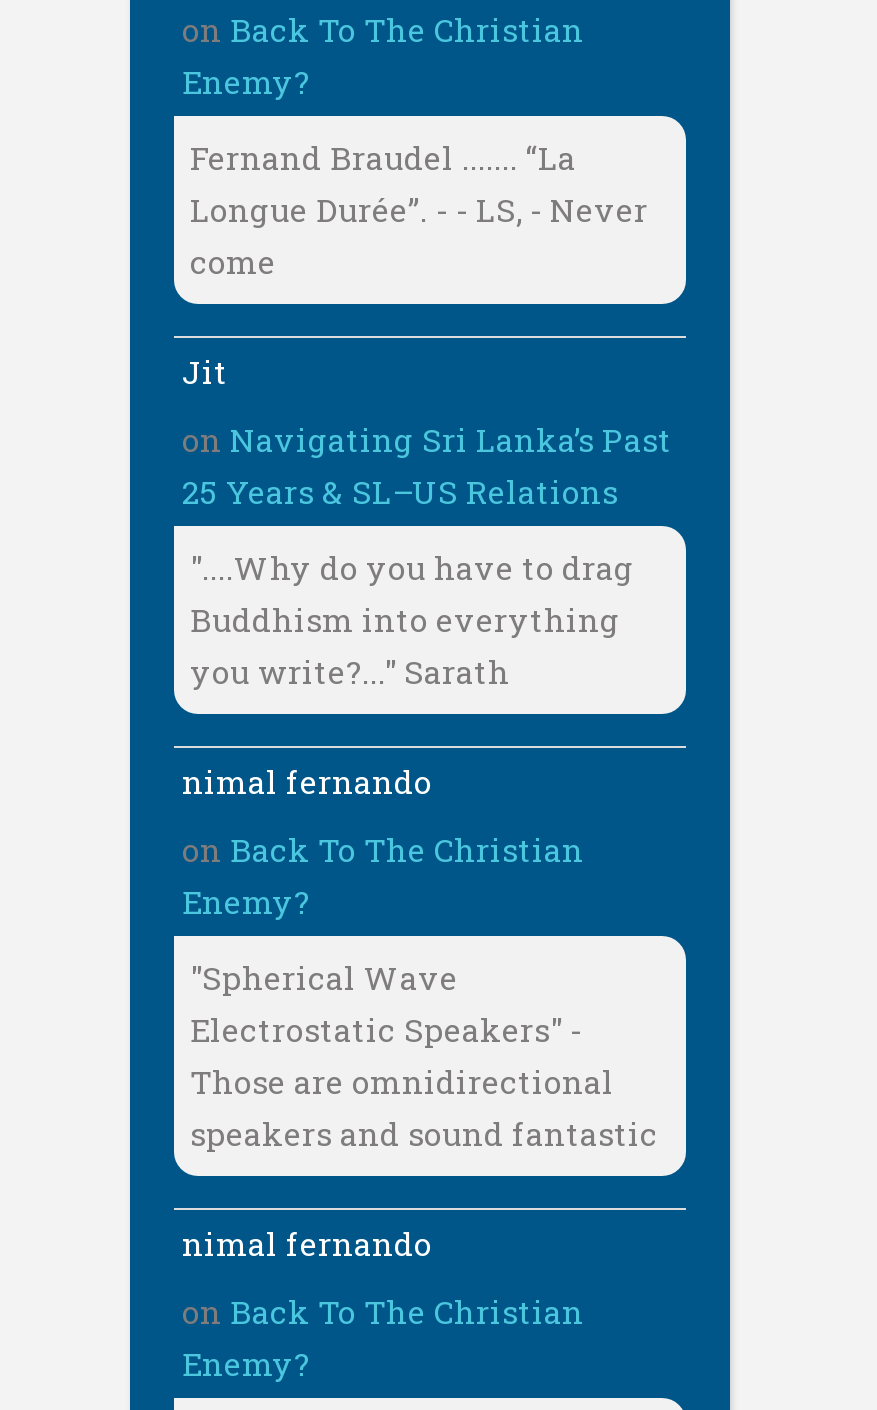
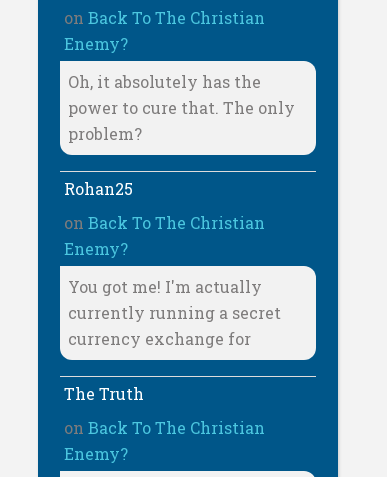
[182,136,672,802] Fernand Braudel ....... “La | Longue Durée”. - - LS, - Never | come | Jit | on Navigating Sri Lanka’s Past | 25 Years & SL–US Relations | "....Why do you have to drag | Buddhism into everything | you write?..." Sarath | nimal fernando -> [64,71,295,199] Oh, it absolutely has the | power to cure that. The only | problem? | Rohan25
[190,956,658,1154] "Spherical Wave | Electrostatic Speakers" - | Those are omnidirectional | speakers and sound fantastic -> [68,276,281,349] You got me! I'm actually | currently running a secret | currency exchange for
[182,1222,432,1264] nimal fernando -> [64,383,144,404] The Truth

